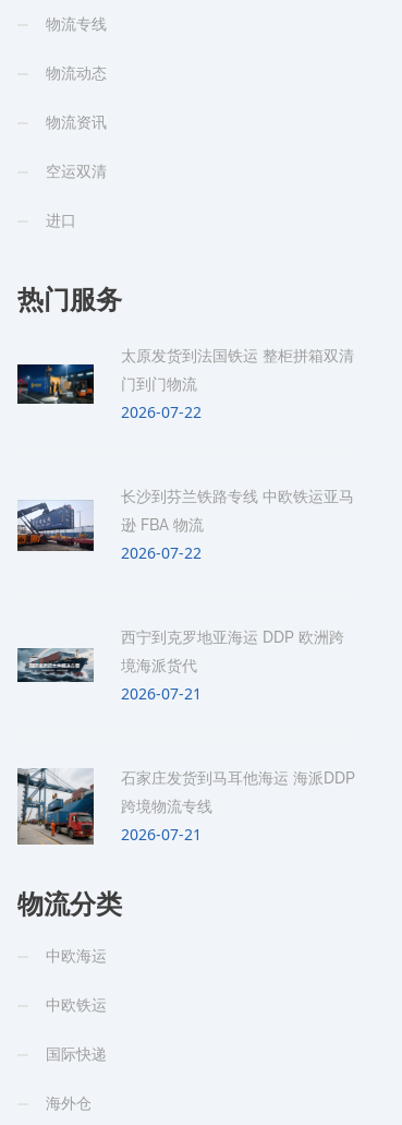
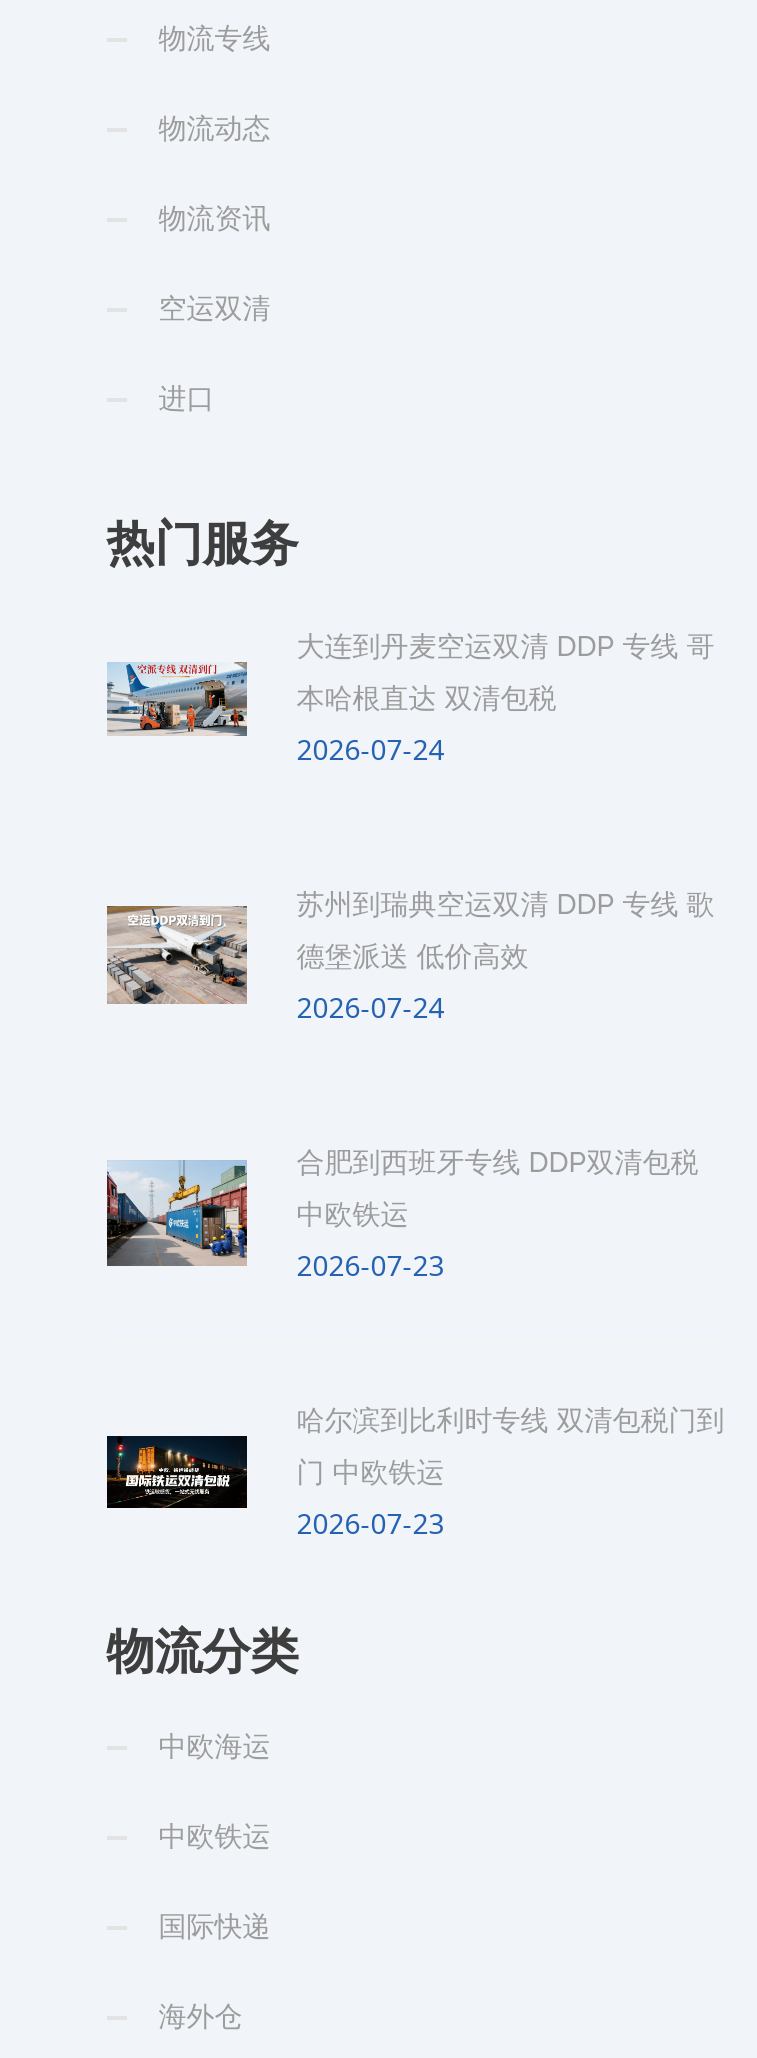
[16,347,354,405] [image] | 太原发货到法国铁运 整柜拼箱双清 -> [105,631,715,738] [image] | 大连到丹麦空运双清 DDP 专线 哥
[121,376,206,423] 门到门物流 | 2026-07-22 -> [297,683,557,769] 本哈根直达 双清包税 | 2026-07-24
[16,488,354,552] [image] | 长沙到芬兰铁路专线 中欧铁运亚马 -> [105,889,715,1006] [image] | 苏州到瑞典空运双清 DDP 专线 歌
[121,517,206,563] 逊 FBA 物流 | 2026-07-22 -> [297,941,529,1027] 德堡派送 低价高效 | 2026-07-24
[16,629,344,694] [image] | 西宁到克罗地亚海运 DDP 欧洲跨 -> [105,1147,699,1268] [image] | 合肥到西班牙专线 DDP双清包税
[121,657,206,704] 境海派货代 | 2026-07-21 -> [297,1199,453,1285] 中欧铁运 | 2026-07-23
[16,767,355,846] [image] | 石家庄发货到马耳他海运 海派DDP -> [105,1402,725,1542] [image] | 哈尔滨到比利时专线 双清包税门到
[121,798,212,845] 跨境物流专线 | 2026-07-21 -> [297,1457,453,1543] 门 中欧铁运 | 2026-07-23

